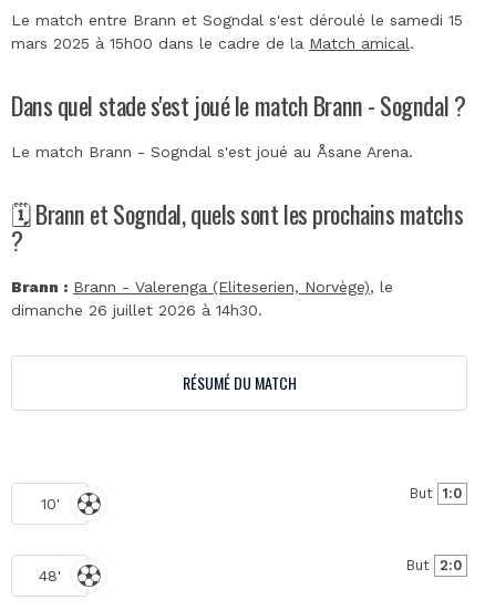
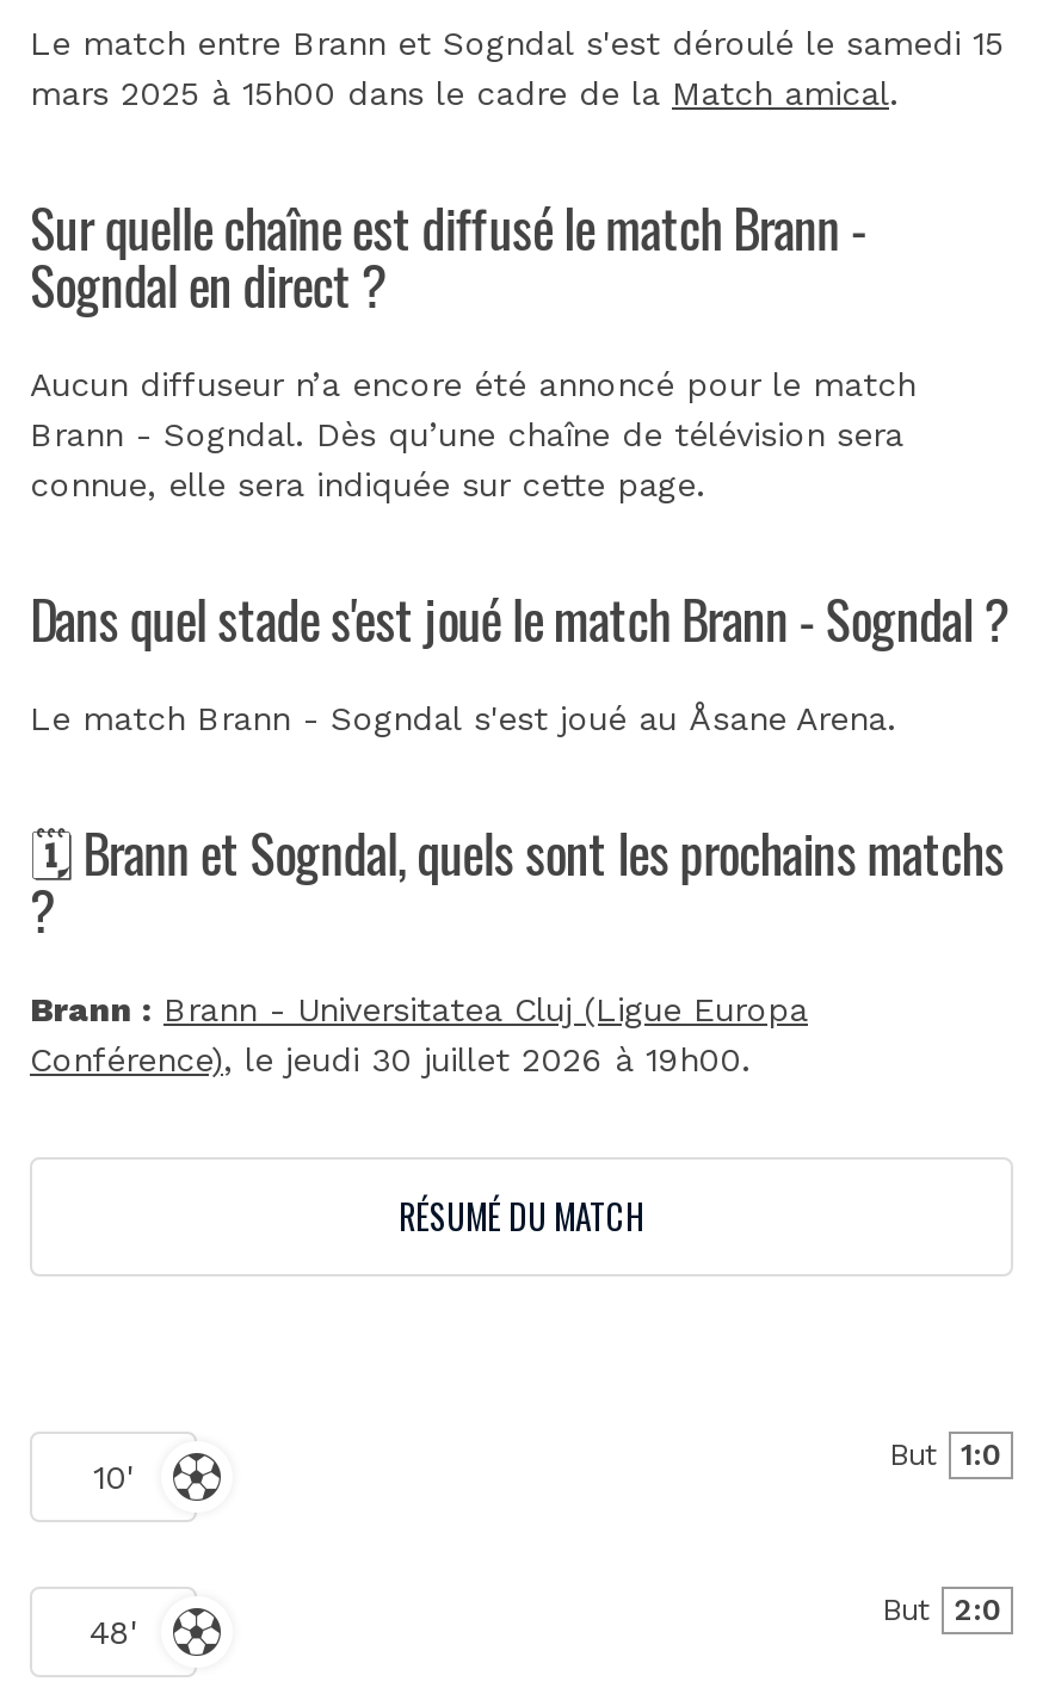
none -> [30,186,915,503] Sur quelle chaîne est diffusé le match Brann - | Sogndal en direct ? | Aucun diffuseur n’a encore été annoncé pour le match | Brann - Sogndal. Dès qu’une chaîne de télévision sera | connue, elle sera indiquée sur cette page.
[11,278,393,319] Brann : Brann - Valerenga (Eliteserien, Norvège), le | dimanche 26 juillet 2026 à 14h30. -> [30,990,808,1078] Brann : Brann - Universitatea Cluj (Ligue Europa | Conférence), le jeudi 30 juillet 2026 à 19h00.

